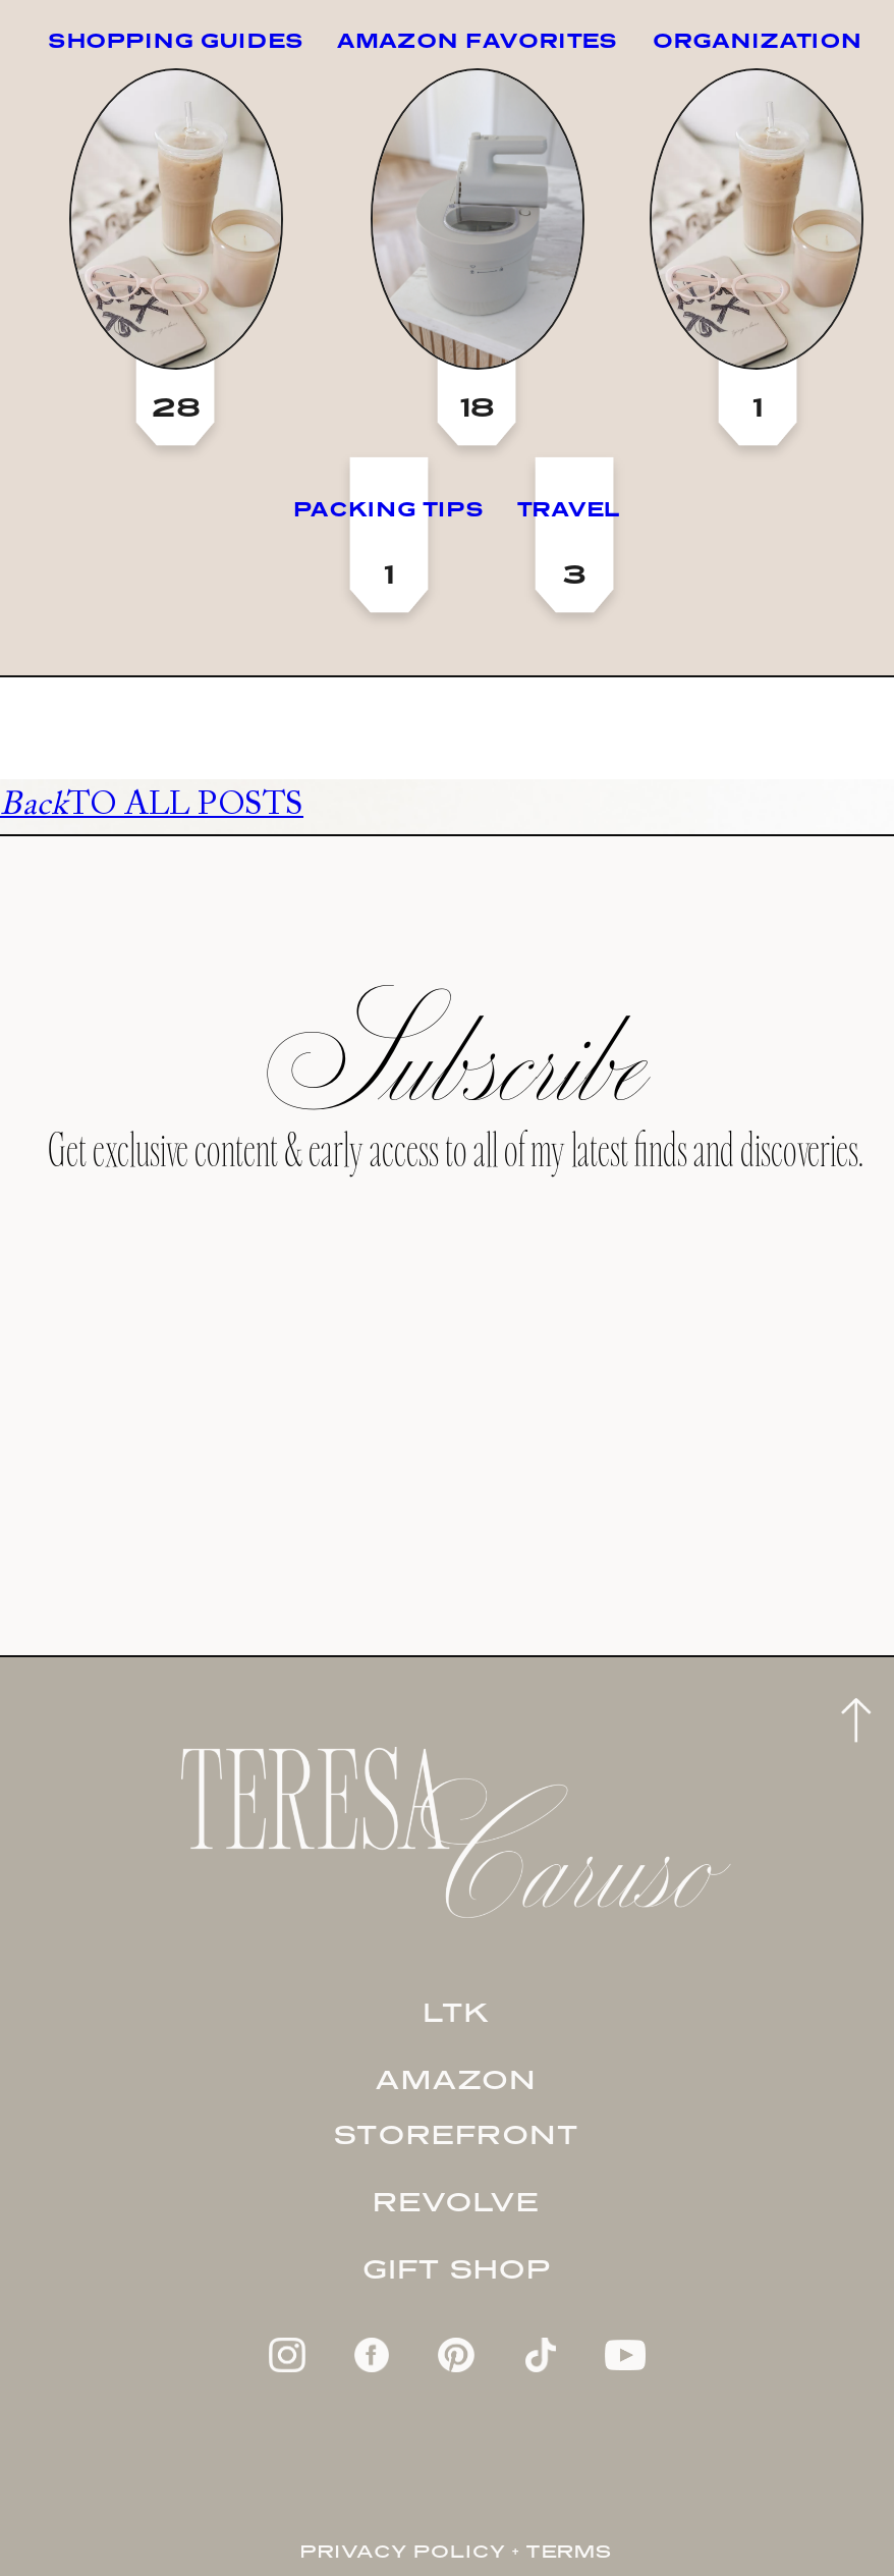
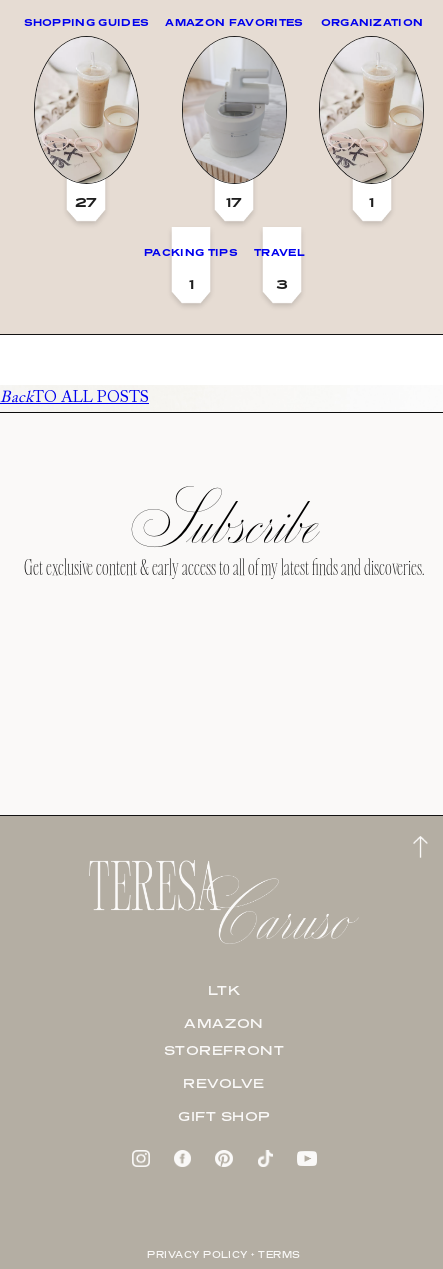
[152,391,200,423] 28 -> [75,194,97,210] 27
[460,391,495,423] 18 -> [226,194,242,210] 17

